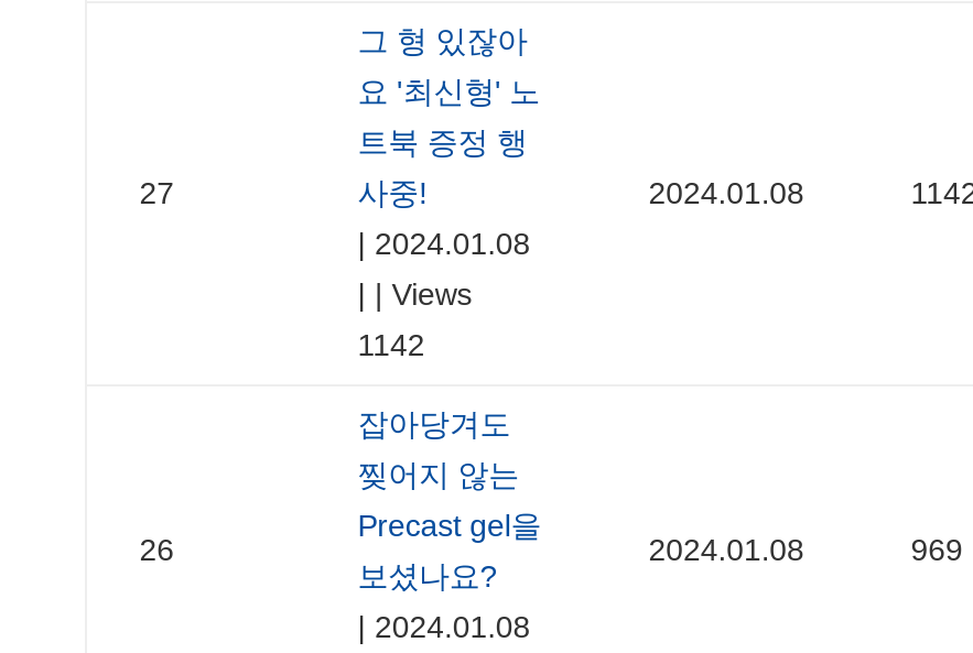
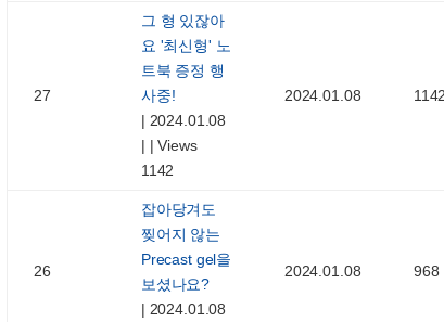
[911,532,963,567] 969 -> [413,262,439,280] 968

